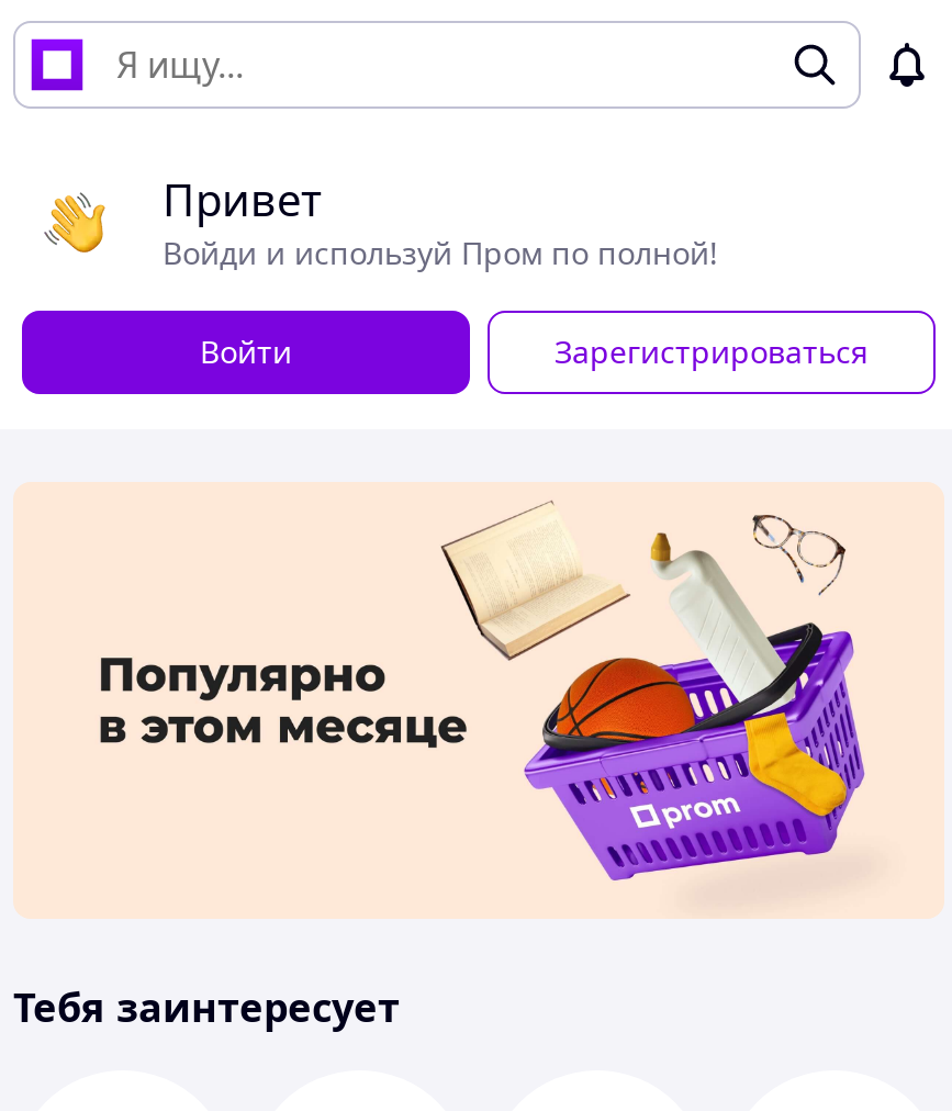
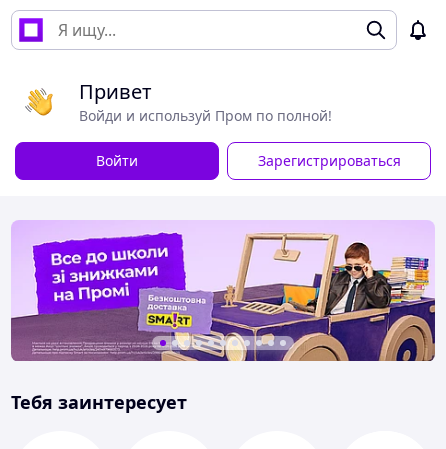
[15,484,942,917] [image] -> [10,220,436,362] [image]

